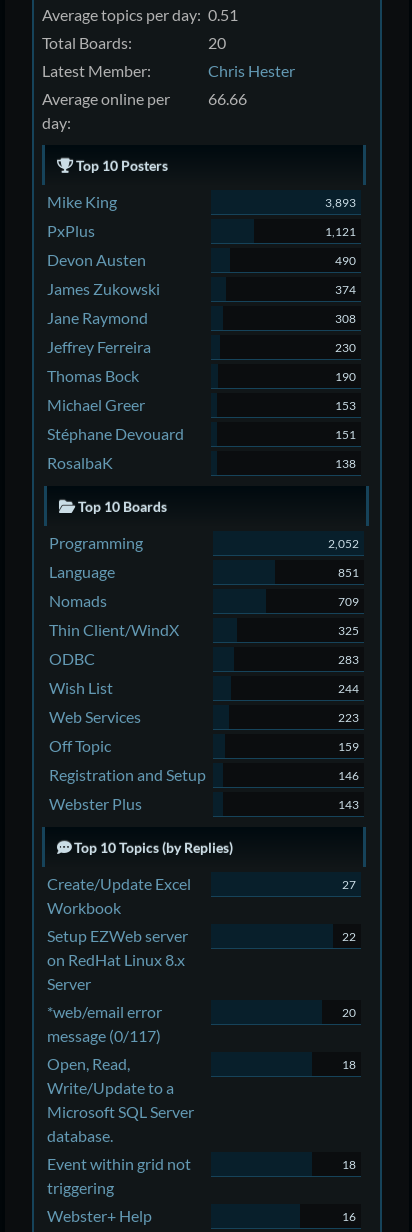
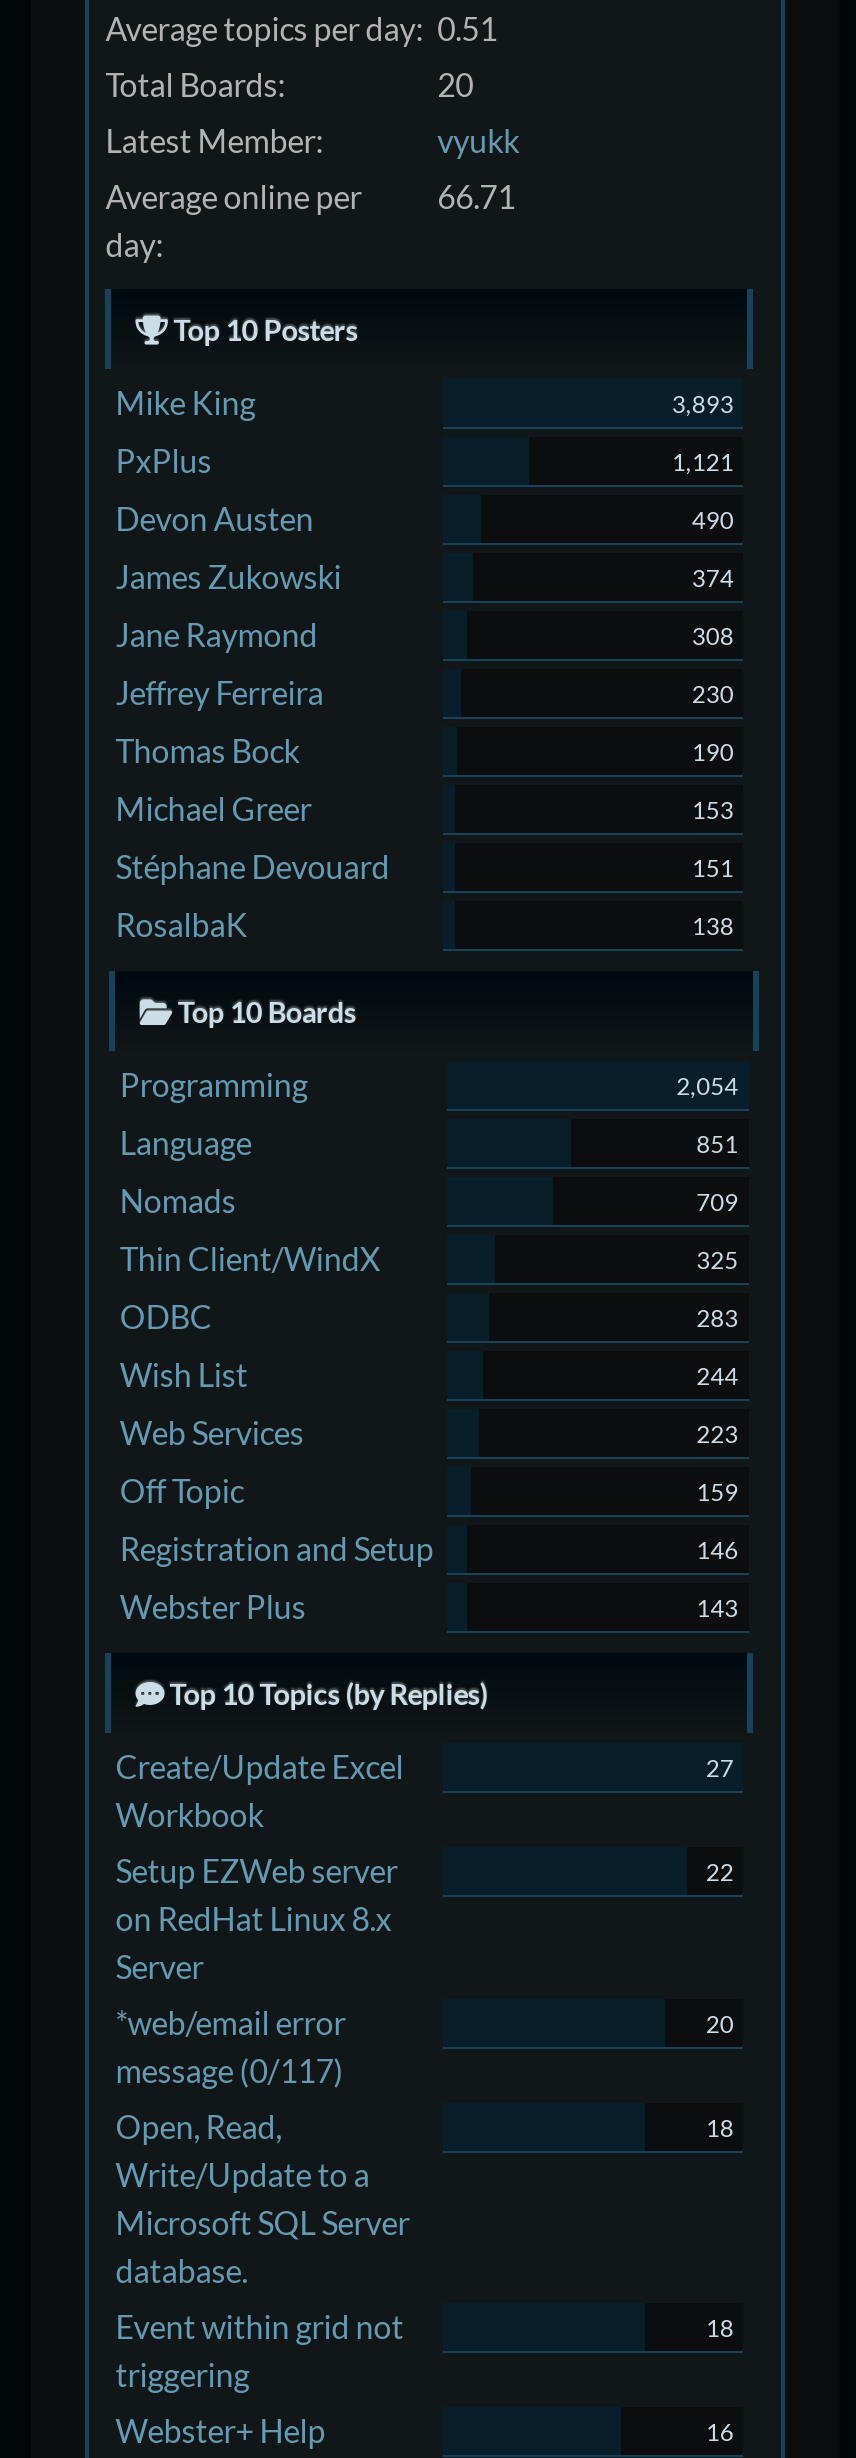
[208,61,295,80] Chris Hester -> [437,121,519,159] vyukk
[42,89,247,108] Average online per 66.66 -> [105,177,515,215] Average online per 66.71
[328,536,359,551] 2,052 -> [676,1071,738,1101] 2,054

